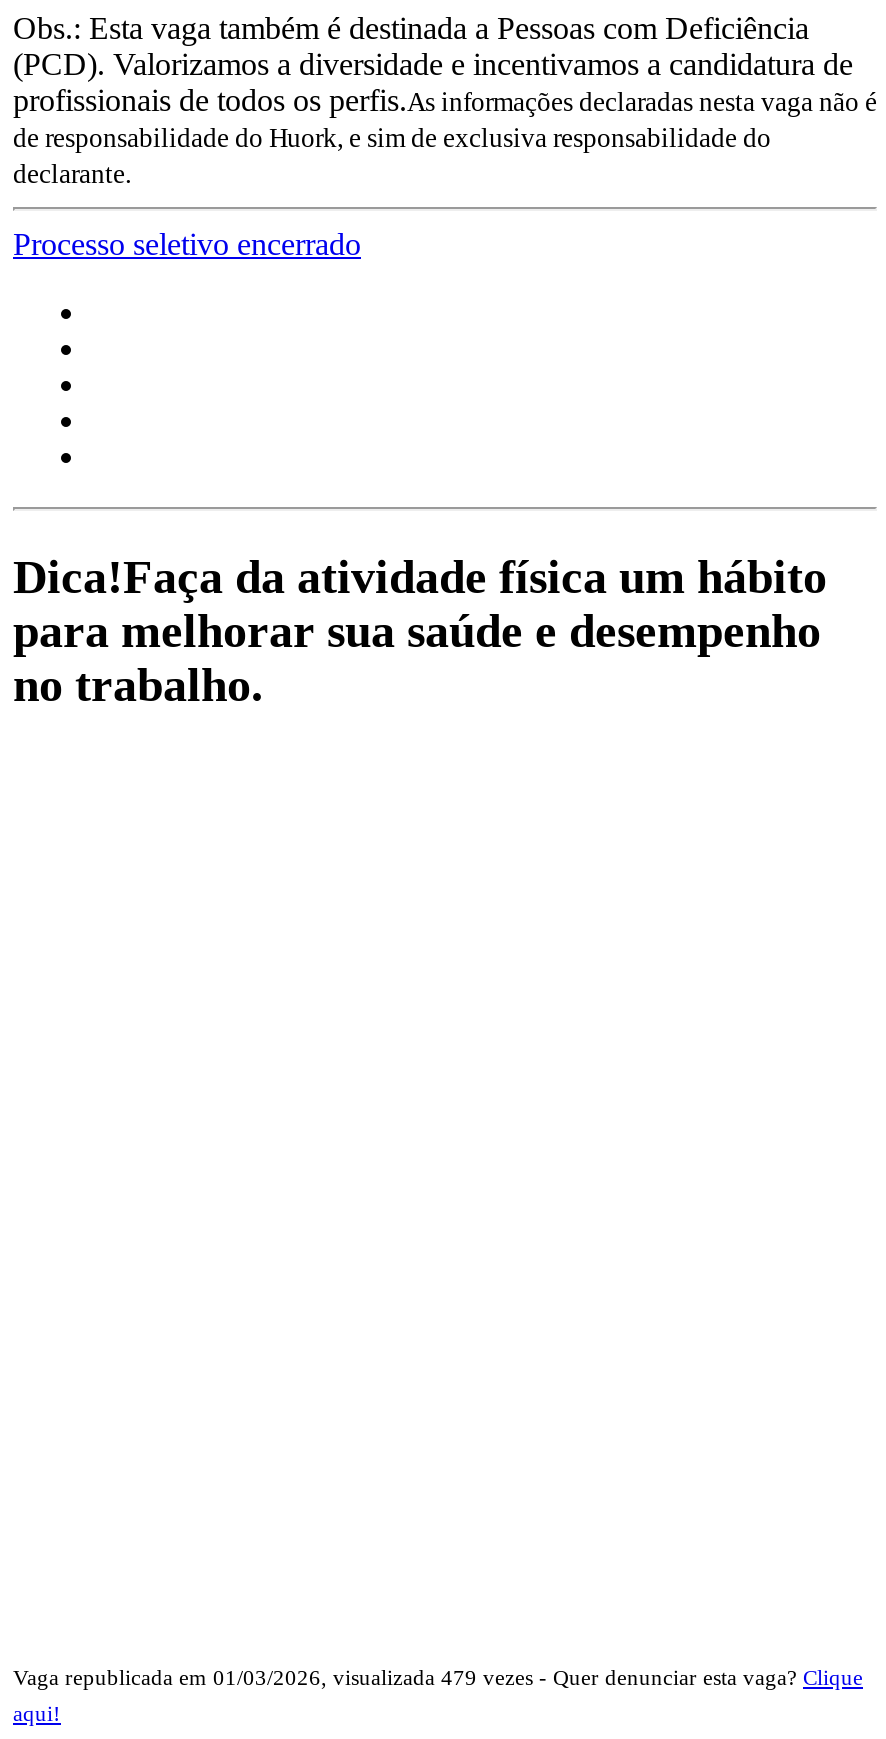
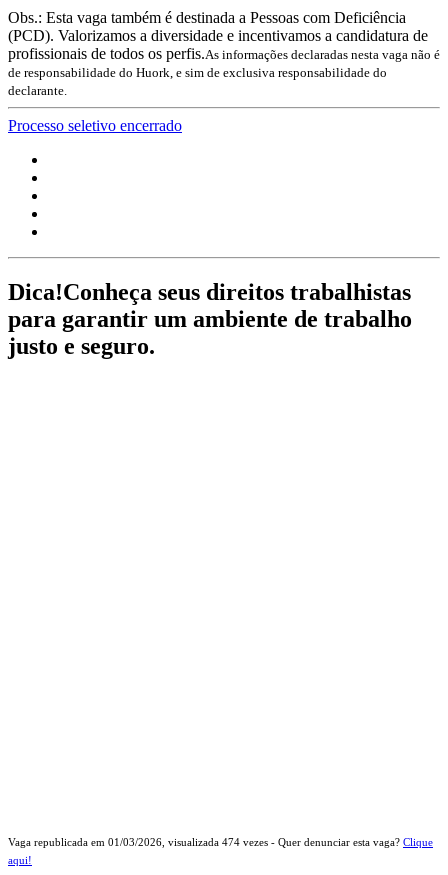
[13,551,827,711] Dica!Faça da atividade física um hábito | para melhorar sua saúde e desempenho | no trabalho. -> [8,279,412,359] Dica!Conheça seus direitos trabalhistas | para garantir um ambiente de trabalho | justo e seguro.
[13,1664,863,1688] Vaga republicada em 01/03/2026, visualizada 479 vezes - Quer denunciar esta vaga? Clique -> [8,836,433,848] Vaga republicada em 01/03/2026, visualizada 474 vezes - Quer denunciar esta vaga? Clique

